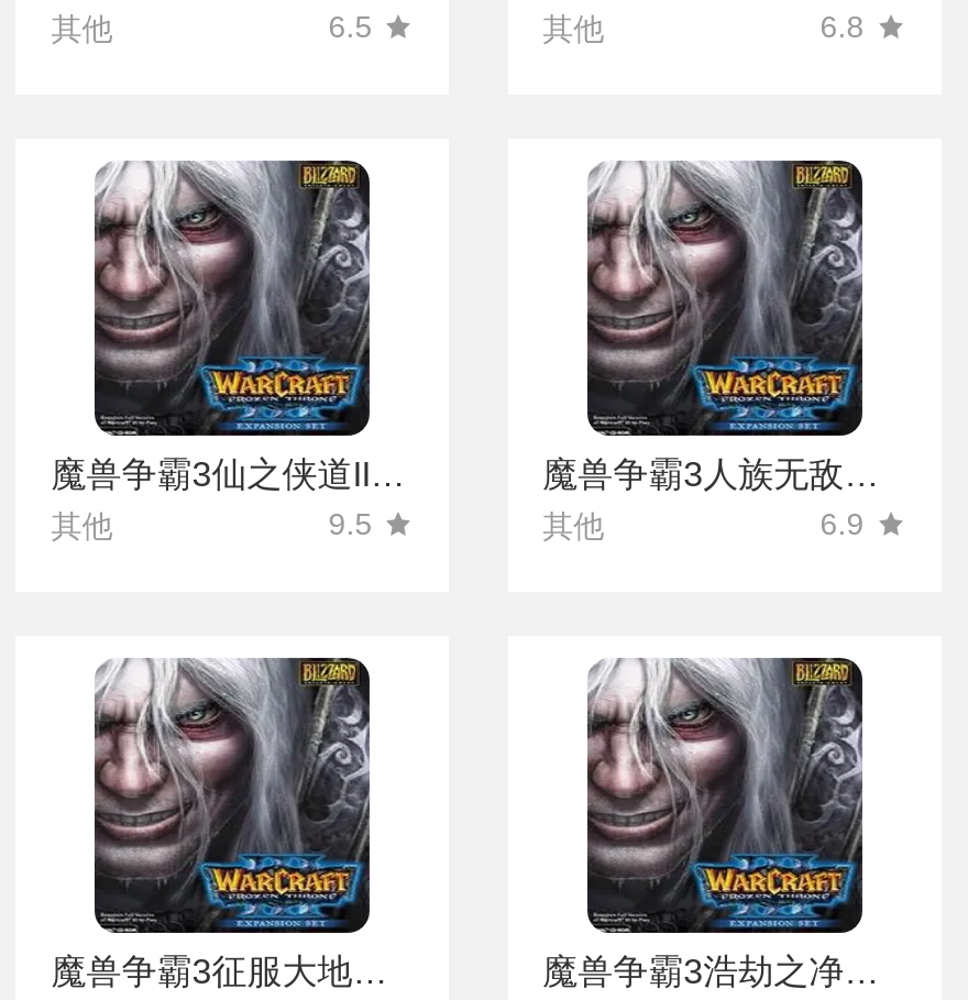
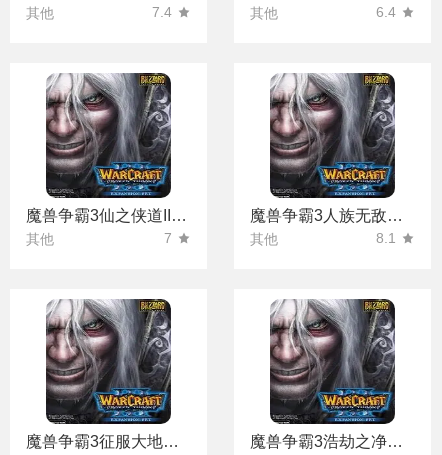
[328,9,372,44] 6.5 -> [152,4,172,20] 7.4
[820,9,864,44] 6.8 -> [376,4,396,20] 6.4
[328,506,372,541] 9.5 -> [164,230,172,246] 7
[820,506,864,541] 6.9 -> [376,230,396,246] 8.1

